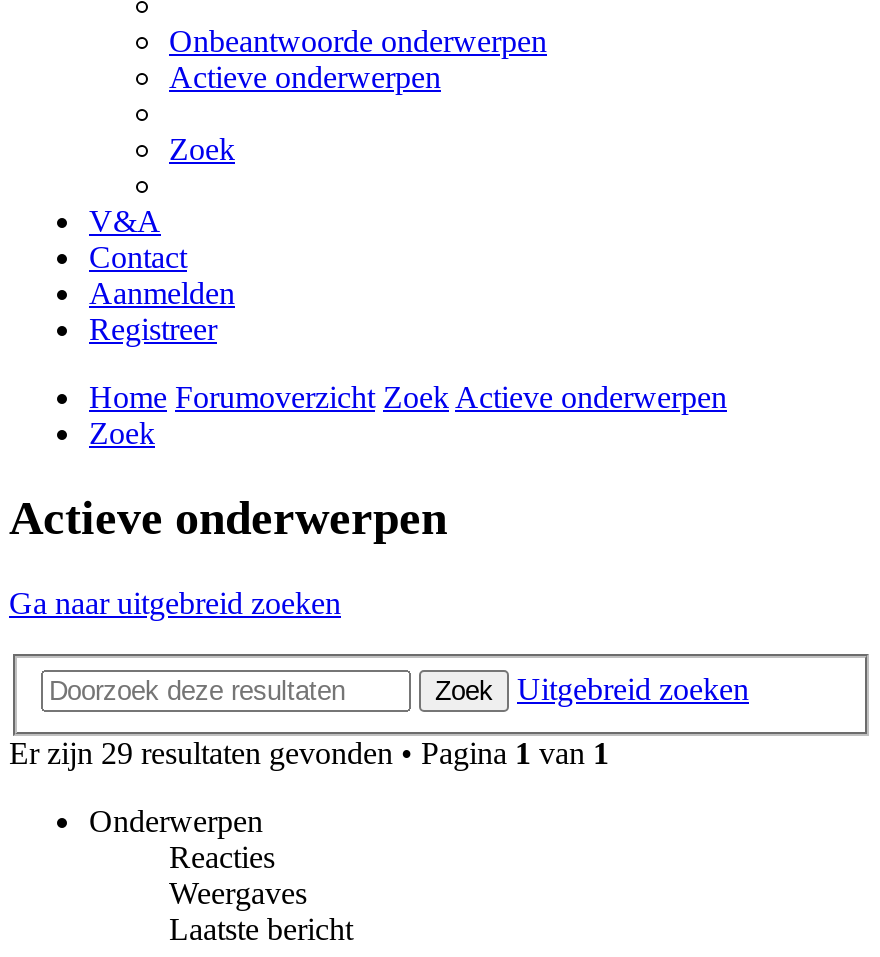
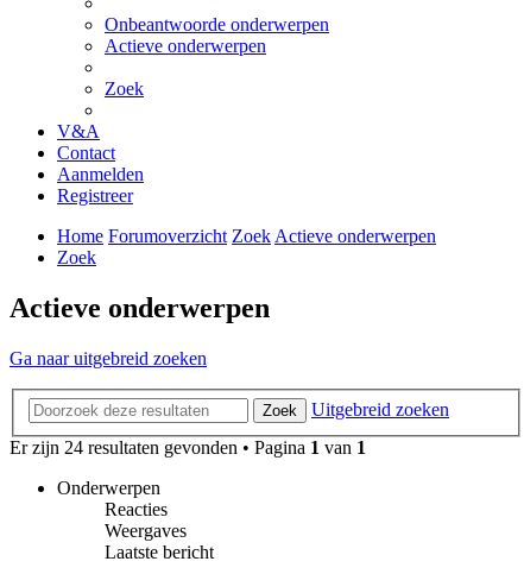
[9,736,609,770] Er zijn 29 resultaten gevonden • Pagina1van1 -> [10,437,366,457] Er zijn 24 resultaten gevonden • Pagina1van1

